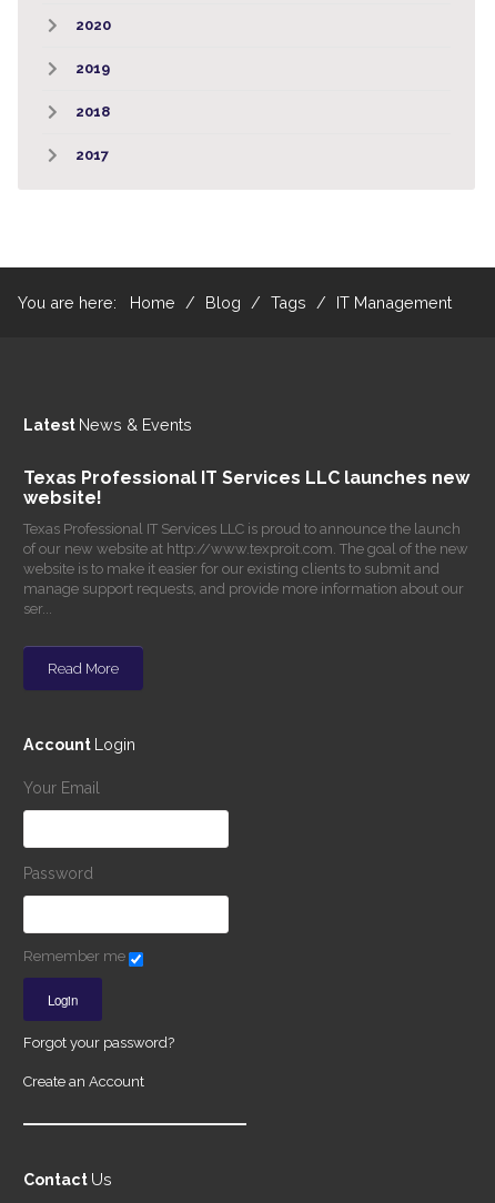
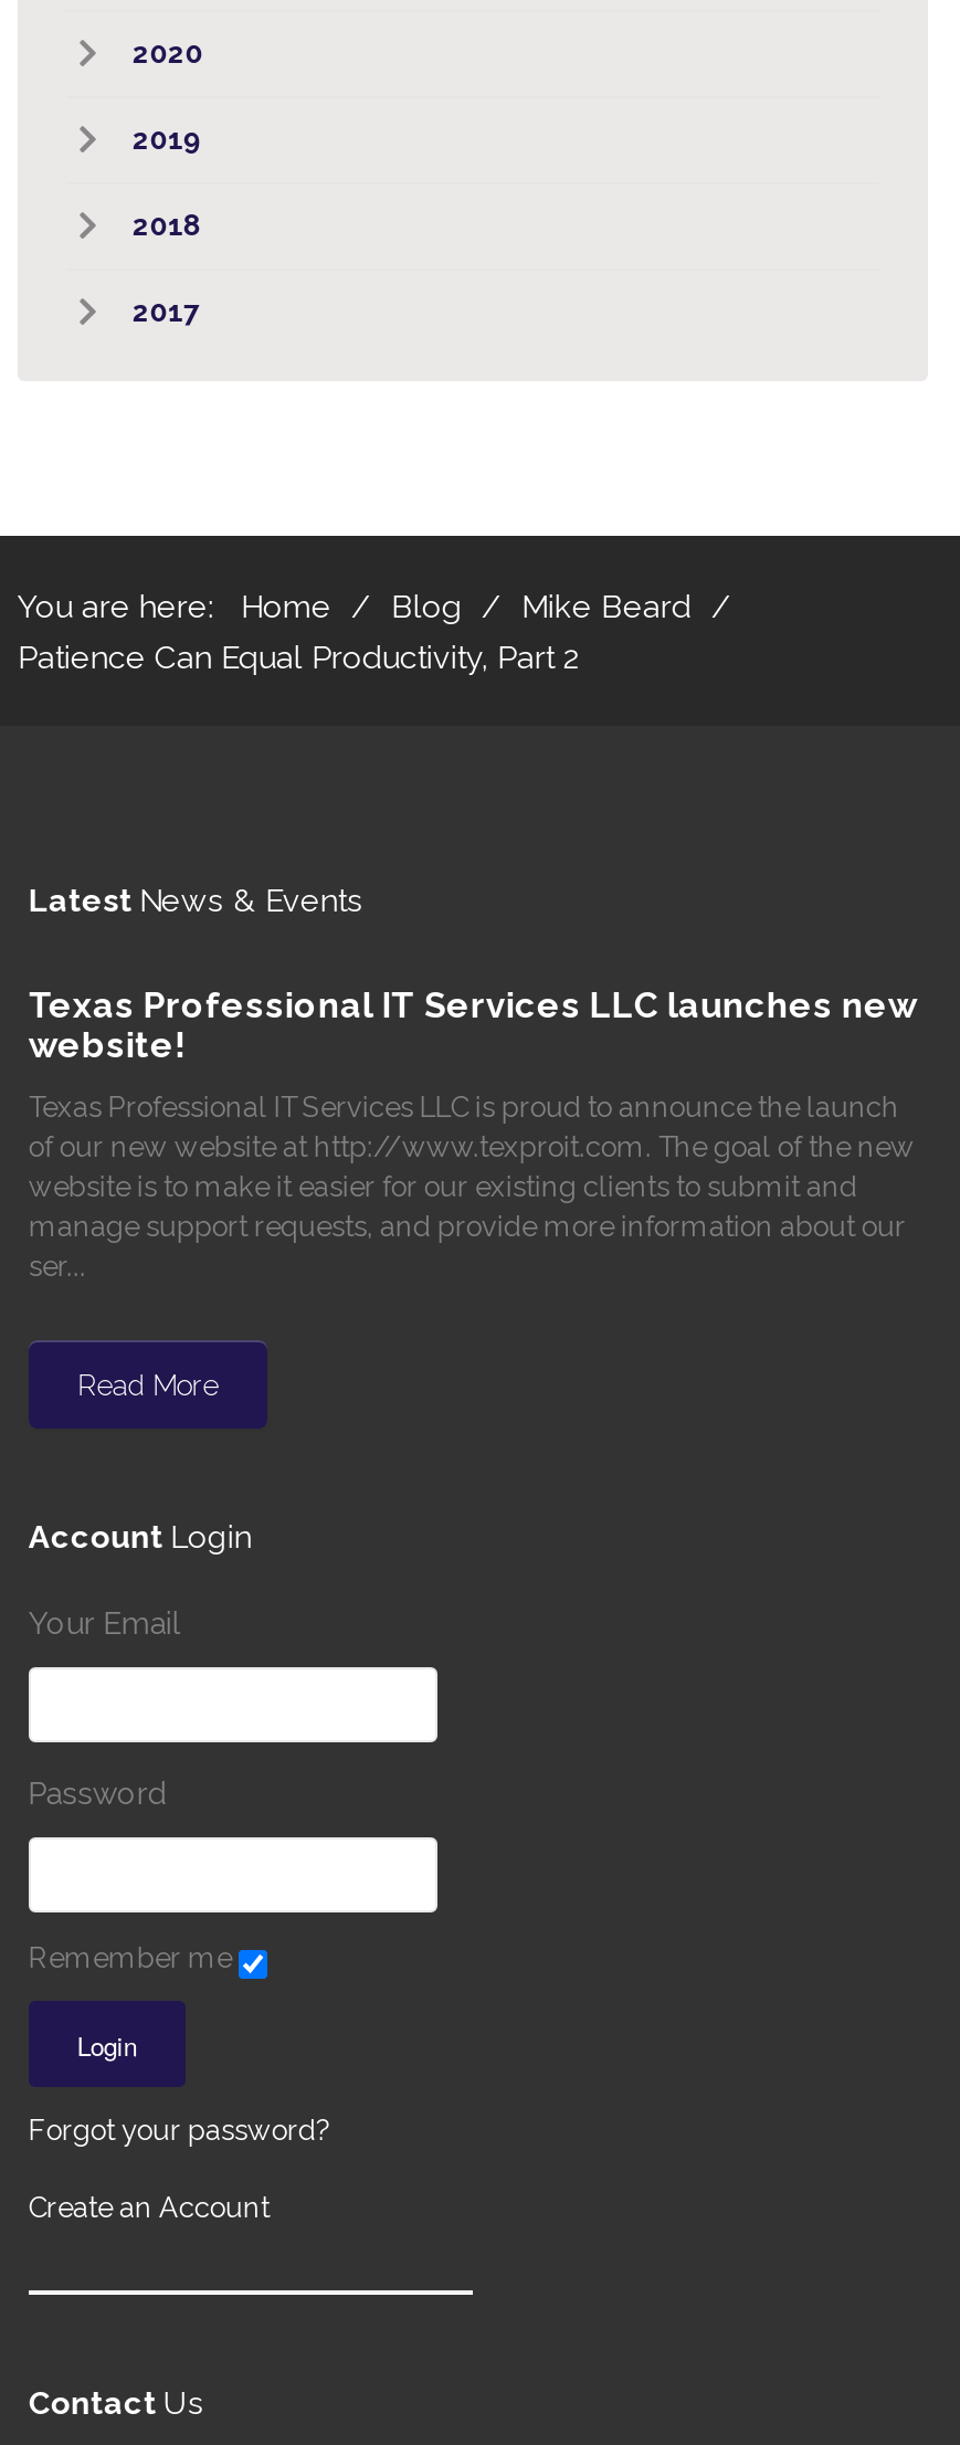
[18,293,452,312] You are here: Home / Blog / Tags / IT Management -> [17,587,731,675] You are here: Home / Blog / Mike Beard / | Patience Can Equal Productivity, Part 2

